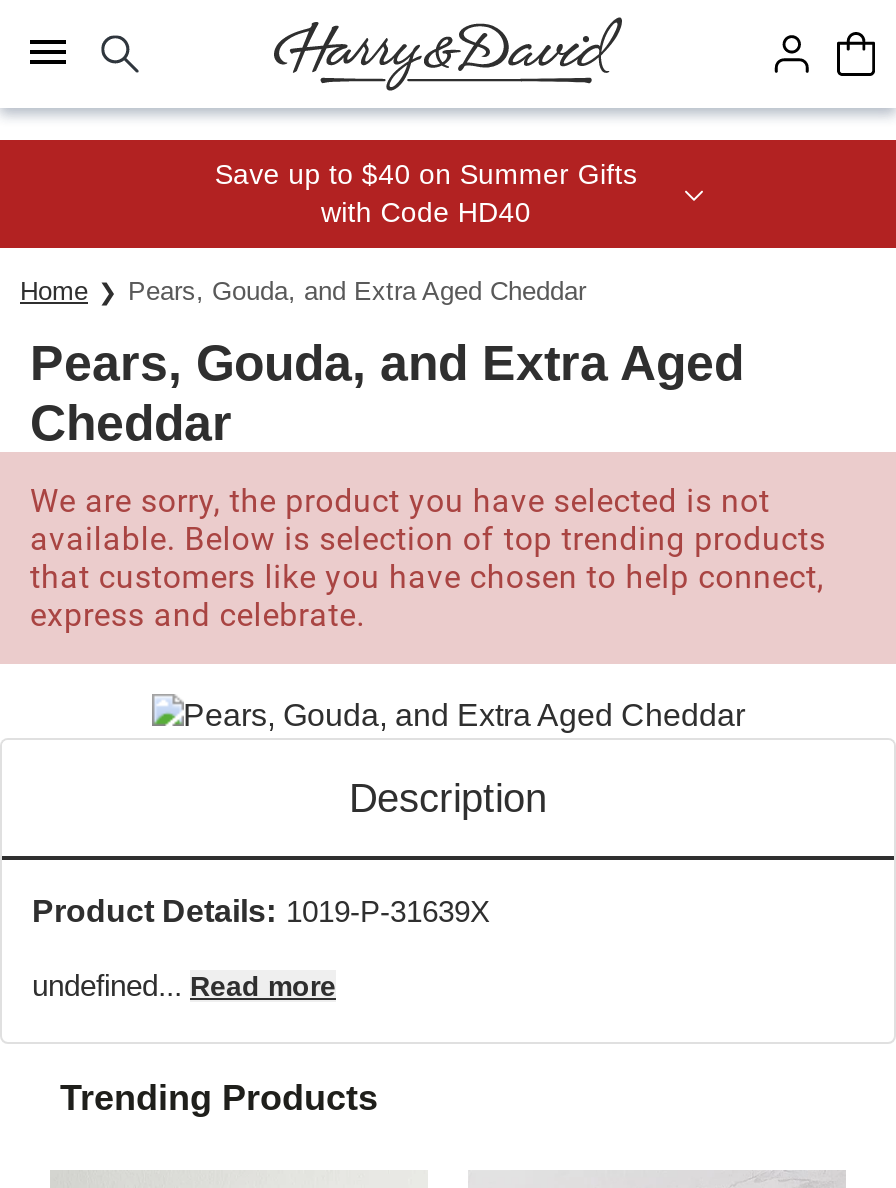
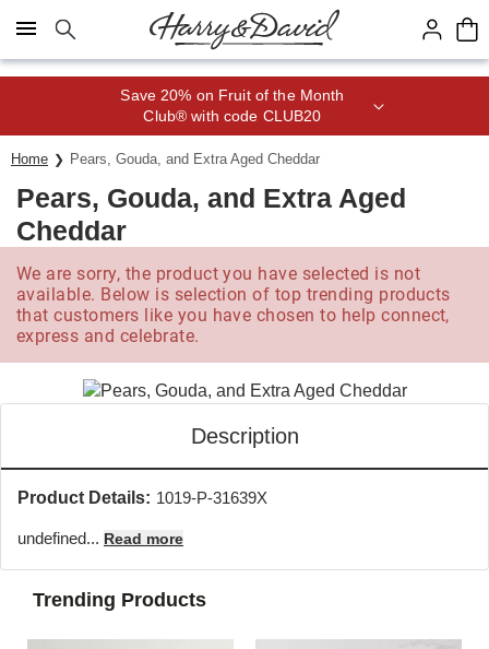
[215,158,637,228] Save up to $40 on Summer Gifts | with Code HD40 -> [121,86,344,125] Save 20% on Fruit of the Month | Club® with code CLUB20

